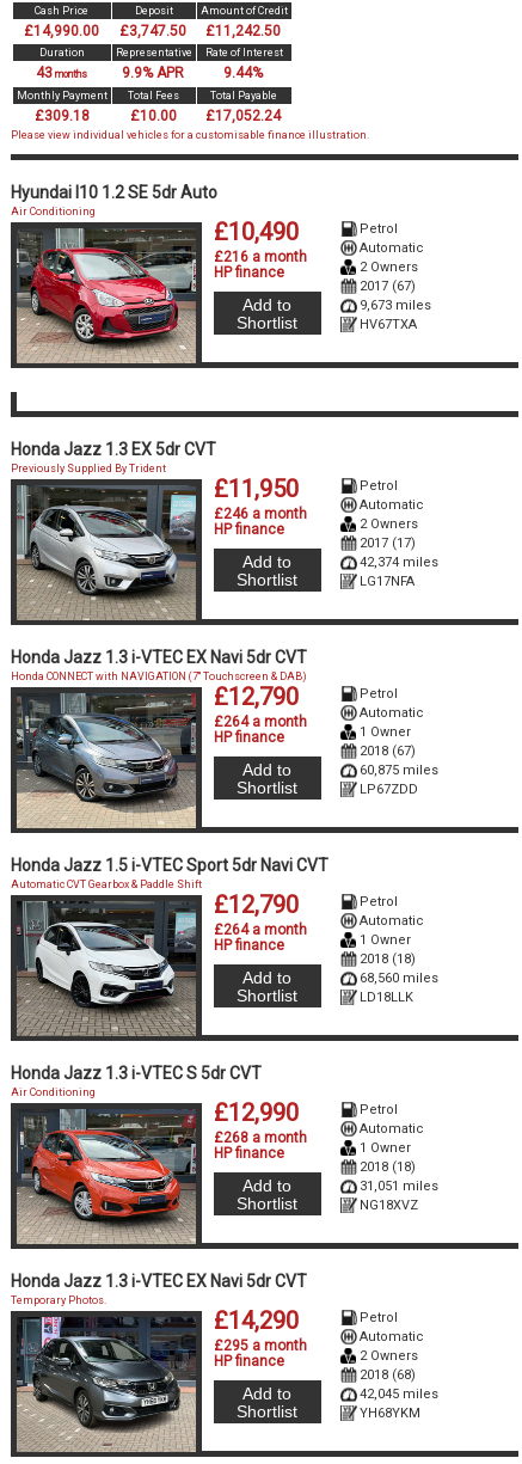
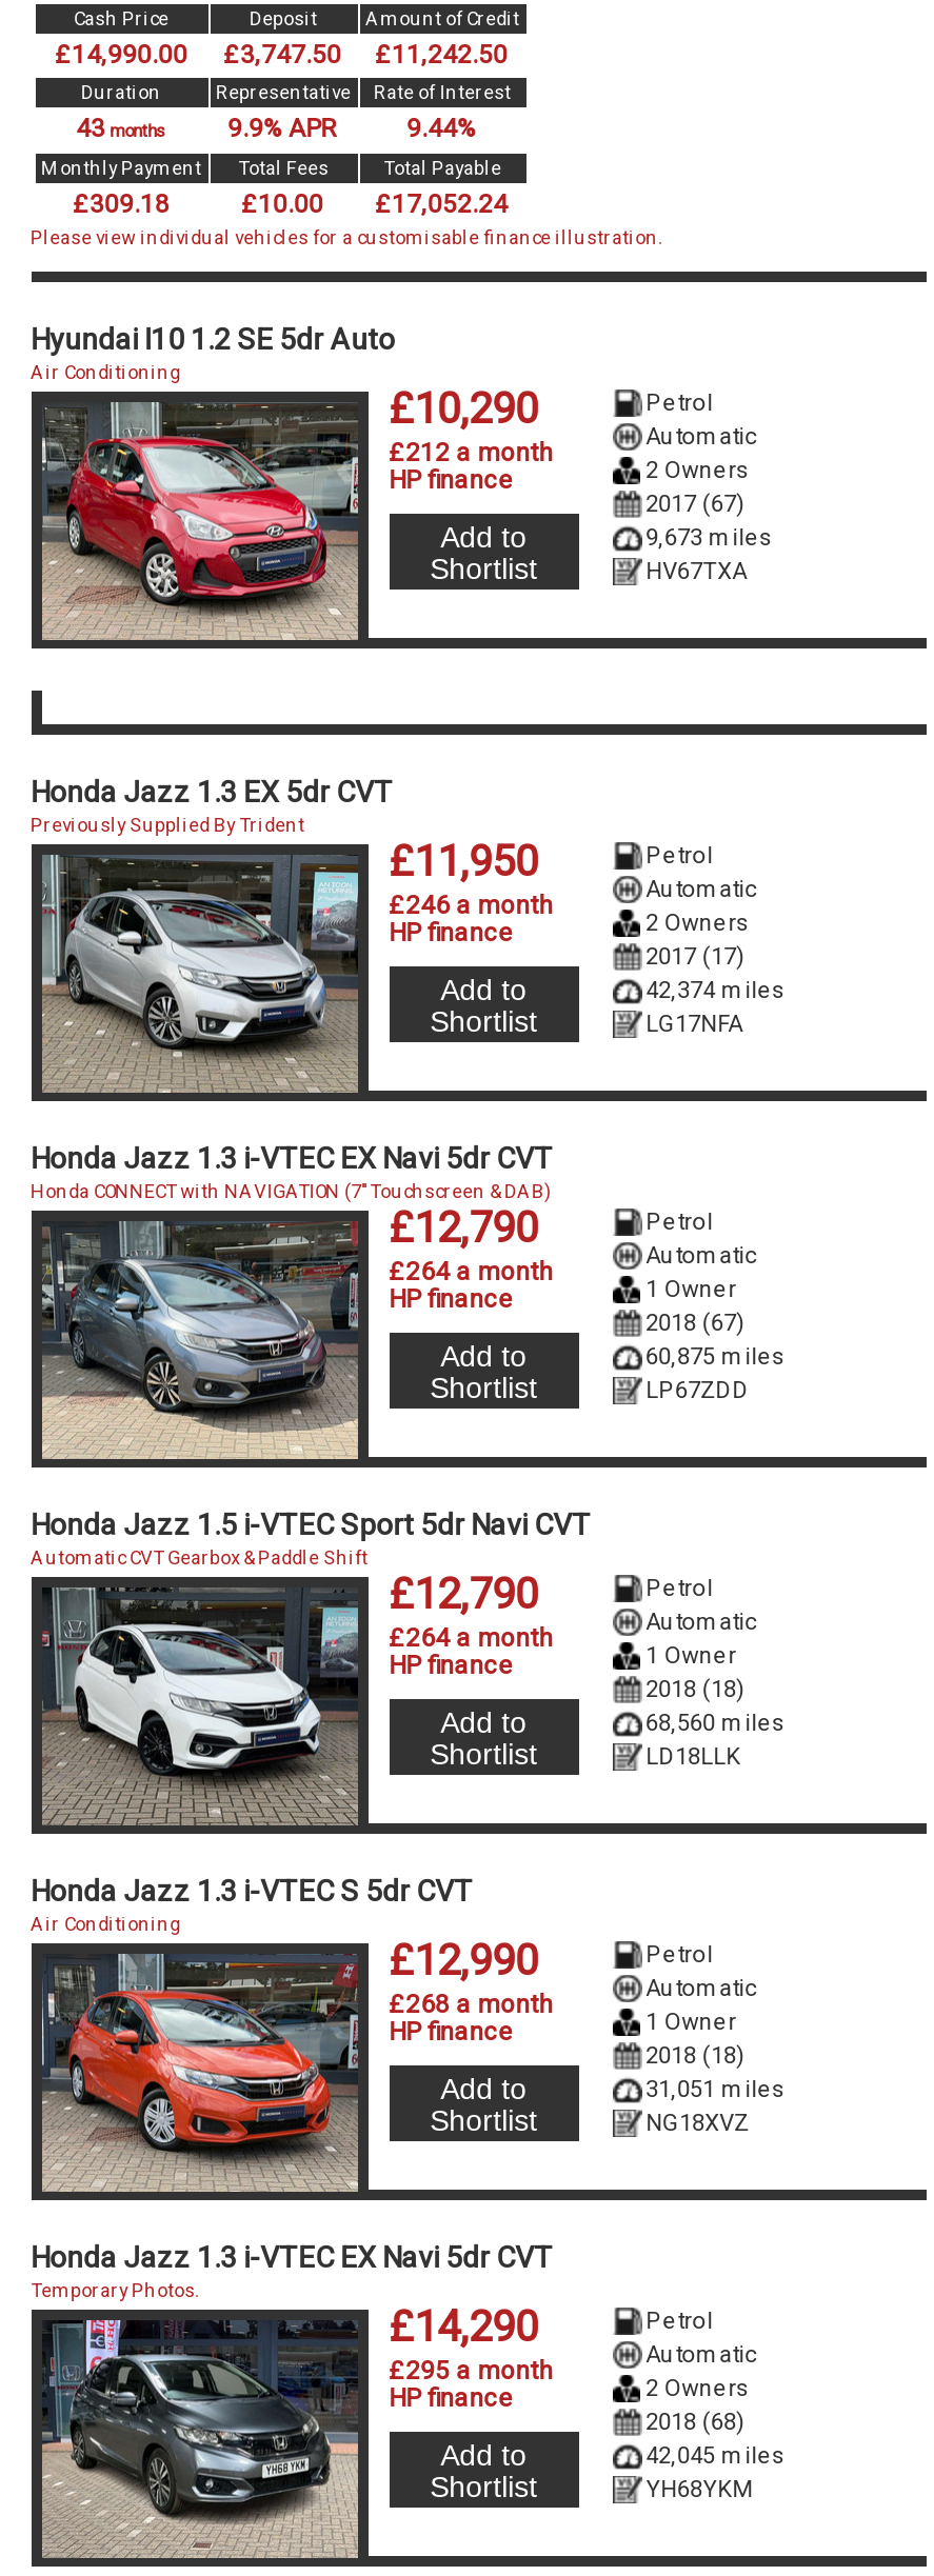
[213,218,298,247] £10,490 -> [389,384,538,435] £10,290
[213,249,307,266] £216 a month -> [389,439,553,468] £212 a month

